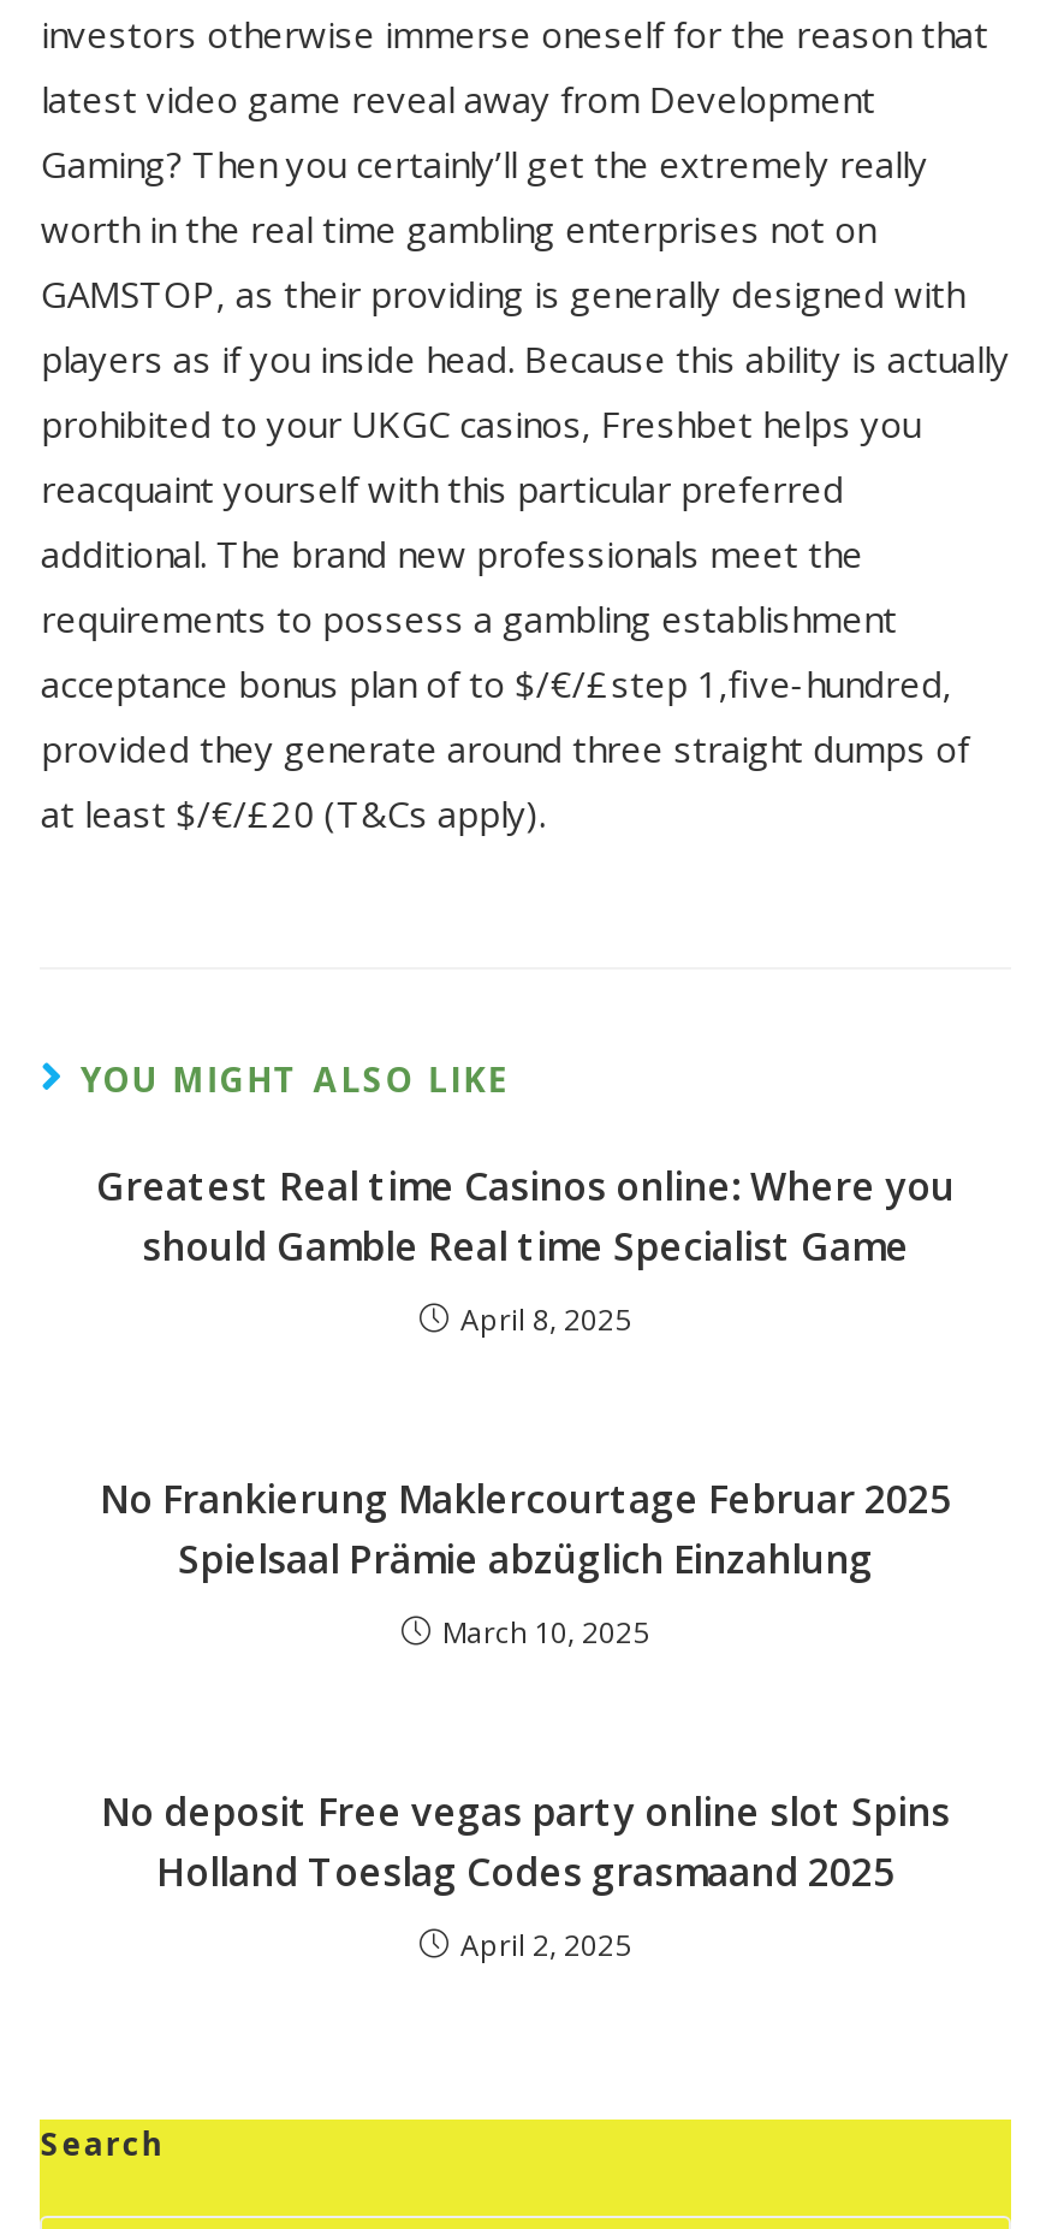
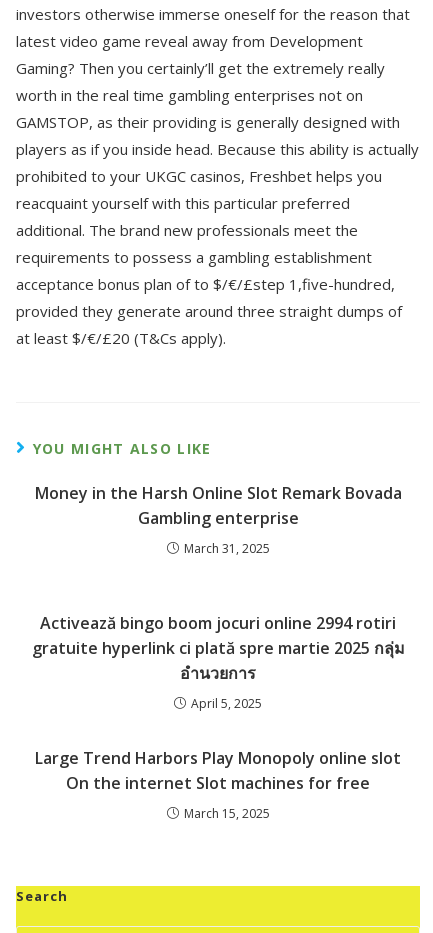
[96,1160,955,1273] Greatest Real time Casinos online: Where you | should Gamble Real time Specialist Game -> [34,482,401,529] Money in the Harsh Online Slot Remark Bovada | Gambling enterprise
[460,1299,631,1340] April 8, 2025 -> [183,540,269,557] March 31, 2025
[100,1472,951,1585] No Frankierung Maklercourtage Februar 2025 | Spielsaal Prämie abzüglich Einzahlung -> [31,612,404,684] Activează bingo boom jocuri online 2994 rotiri | gratuite hyperlink ci plată spre martie 2025 กลุ่ม | อำนวยการ
[442,1612,649,1653] March 10, 2025 -> [191,695,262,712] April 5, 2025
[101,1785,950,1898] No deposit Free vegas party online slot Spins | Holland Toeslag Codes grasmaand 2025 -> [35,747,401,794] Large Trend Harbors Play Monopoly online slot | On the internet Slot machines for free
[460,1925,631,1966] April 2, 2025 -> [183,805,269,822] March 15, 2025

